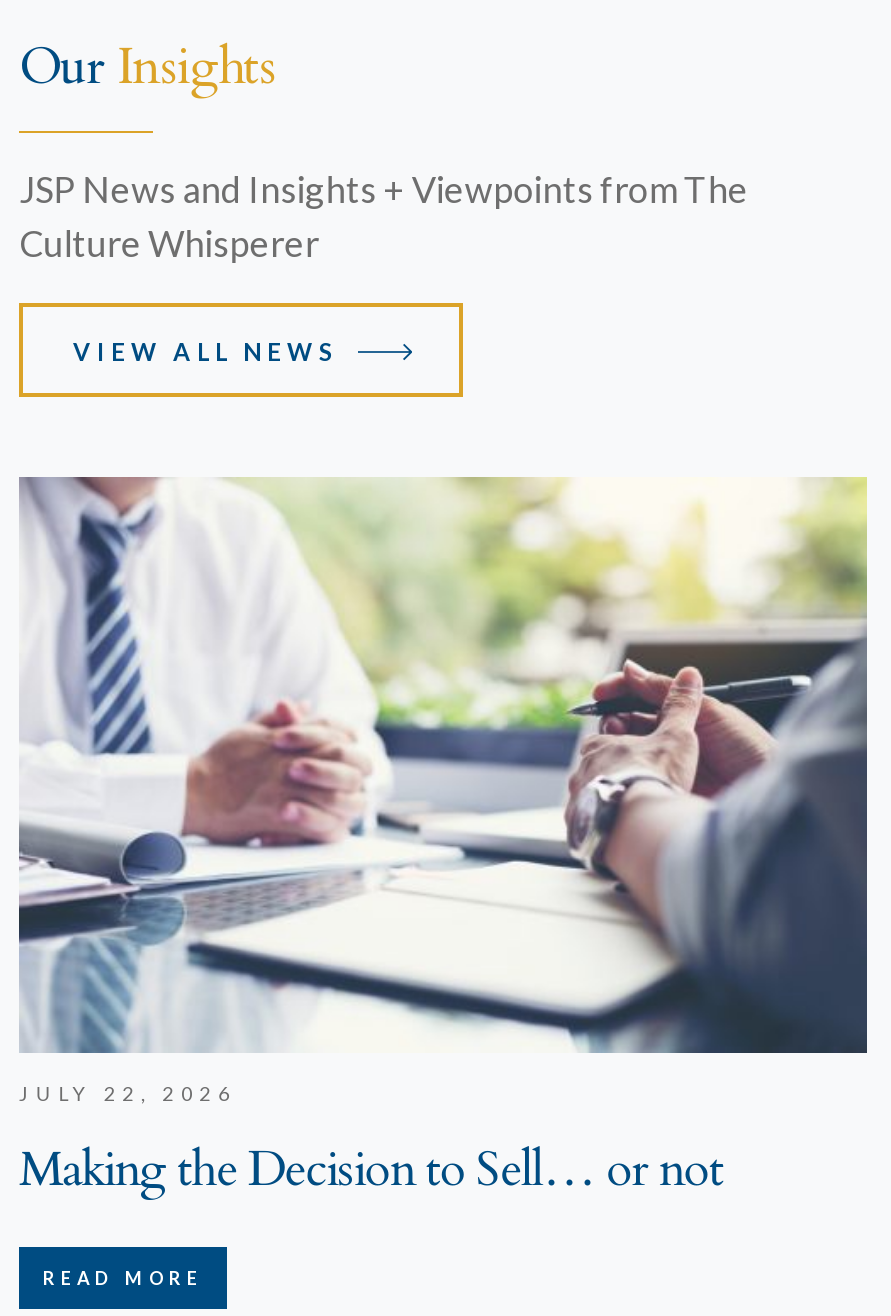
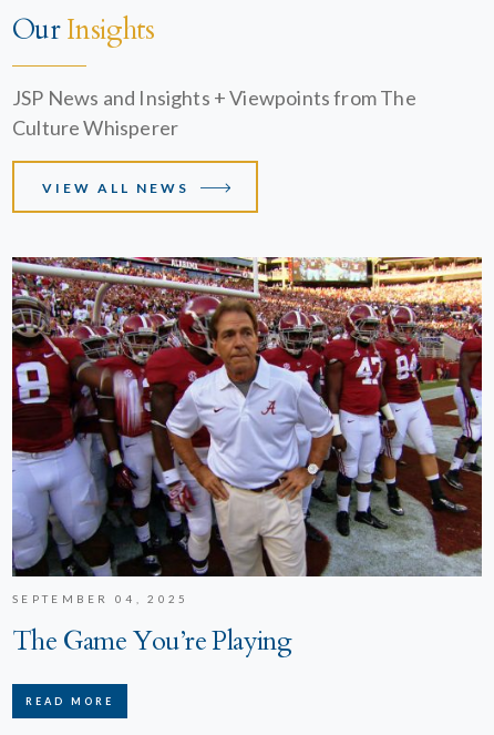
[17,475,869,1105] [image] | JULY 22, 2026 -> [11,256,483,605] [image] | SEPTEMBER 04, 2025
[19,1137,723,1203] Making the Decision to Sell… or not -> [12,623,292,660] The Game You’re Playing

